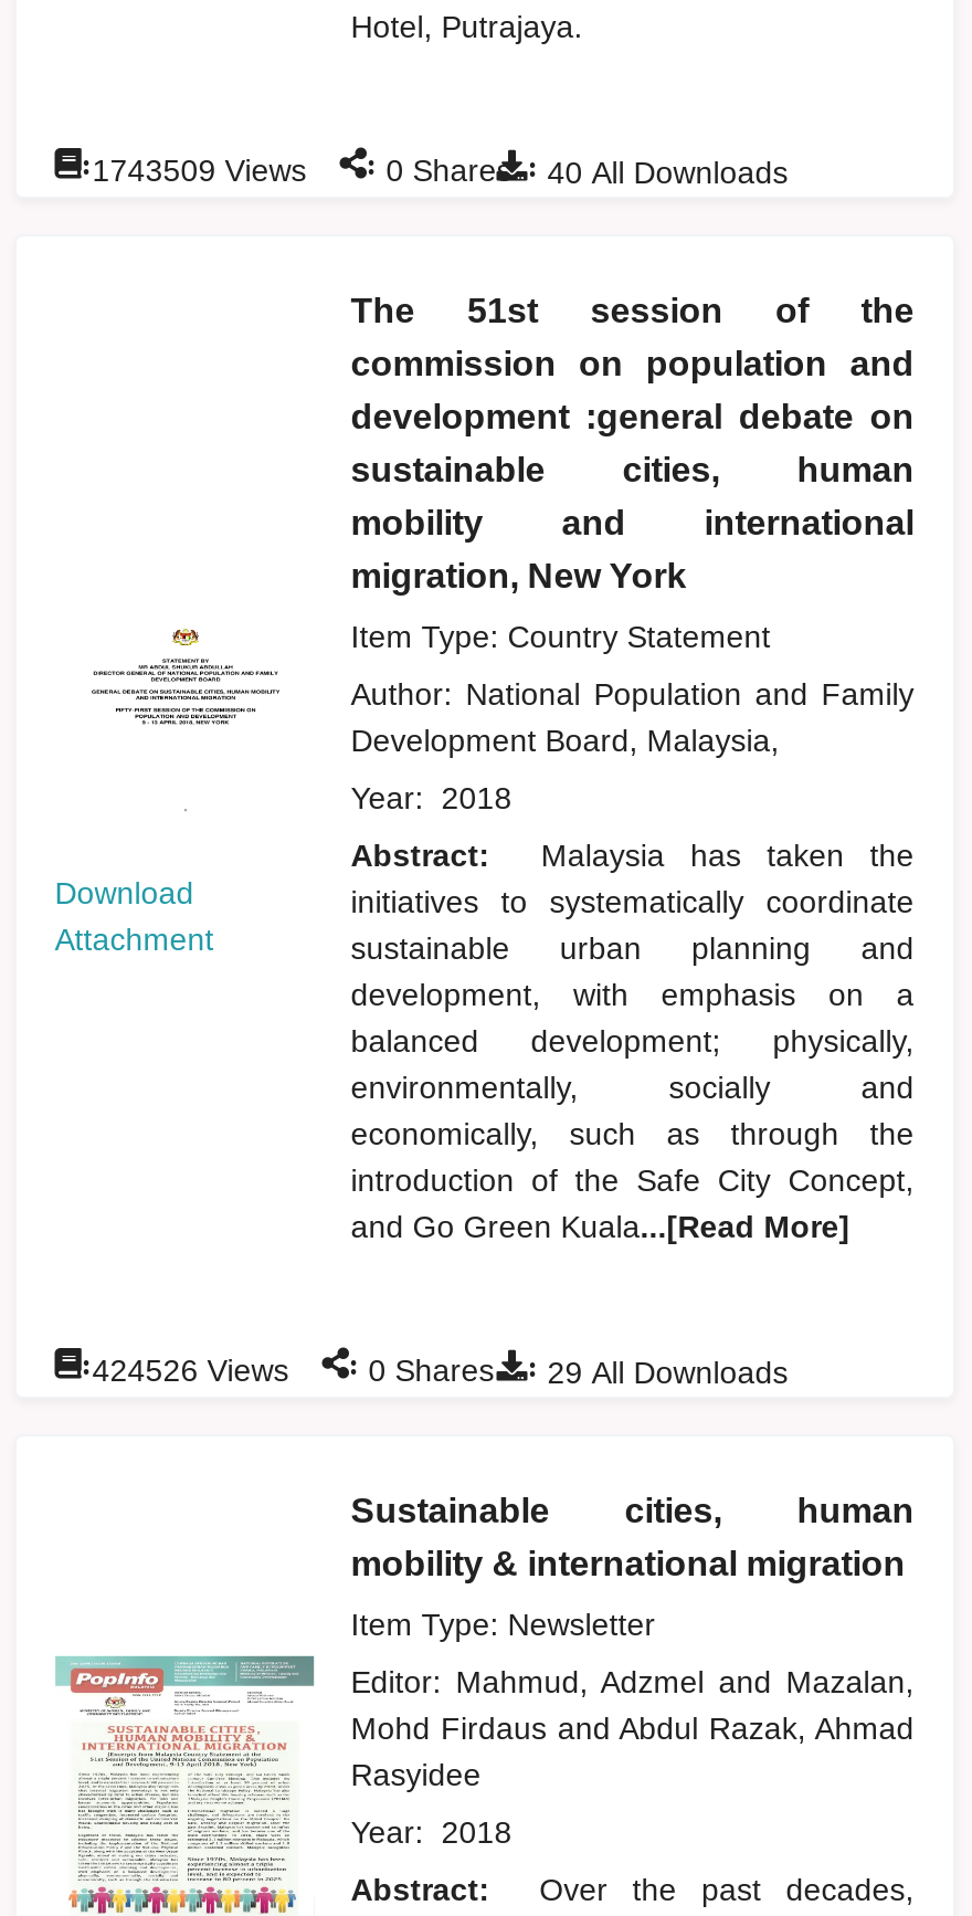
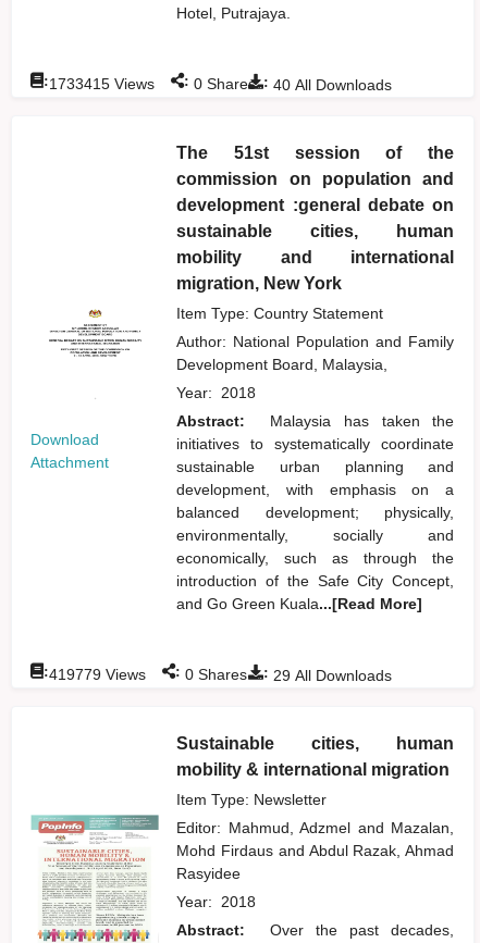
[81,148,788,190] :1743509 Views : 0 Shares : 40 All Downloads -> [44,73,392,93] :1733415 Views : 0 Shares : 40 All Downloads
[81,1348,788,1390] :424526 Views : 0 Shares : 29 All Downloads -> [44,663,392,684] :419779 Views : 0 Shares : 29 All Downloads

